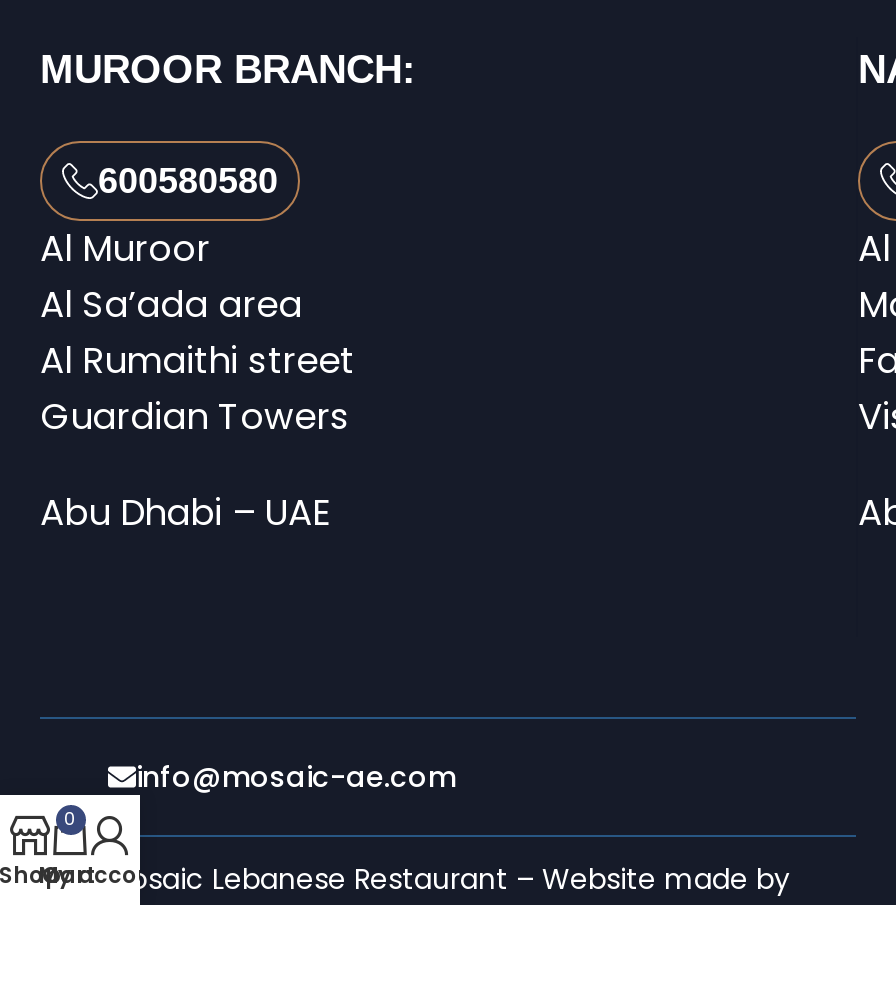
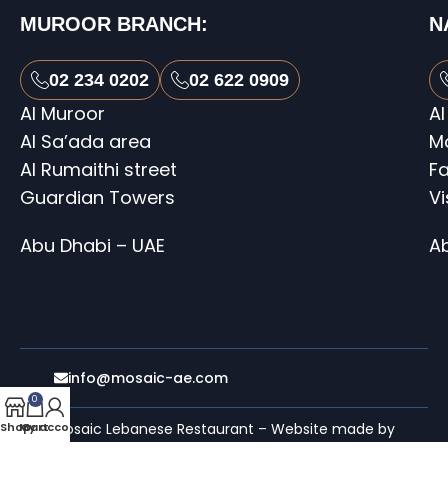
[98,161,278,201] 600580580 -> [49,70,289,90] 02 234 0202 | 02 622 0909

